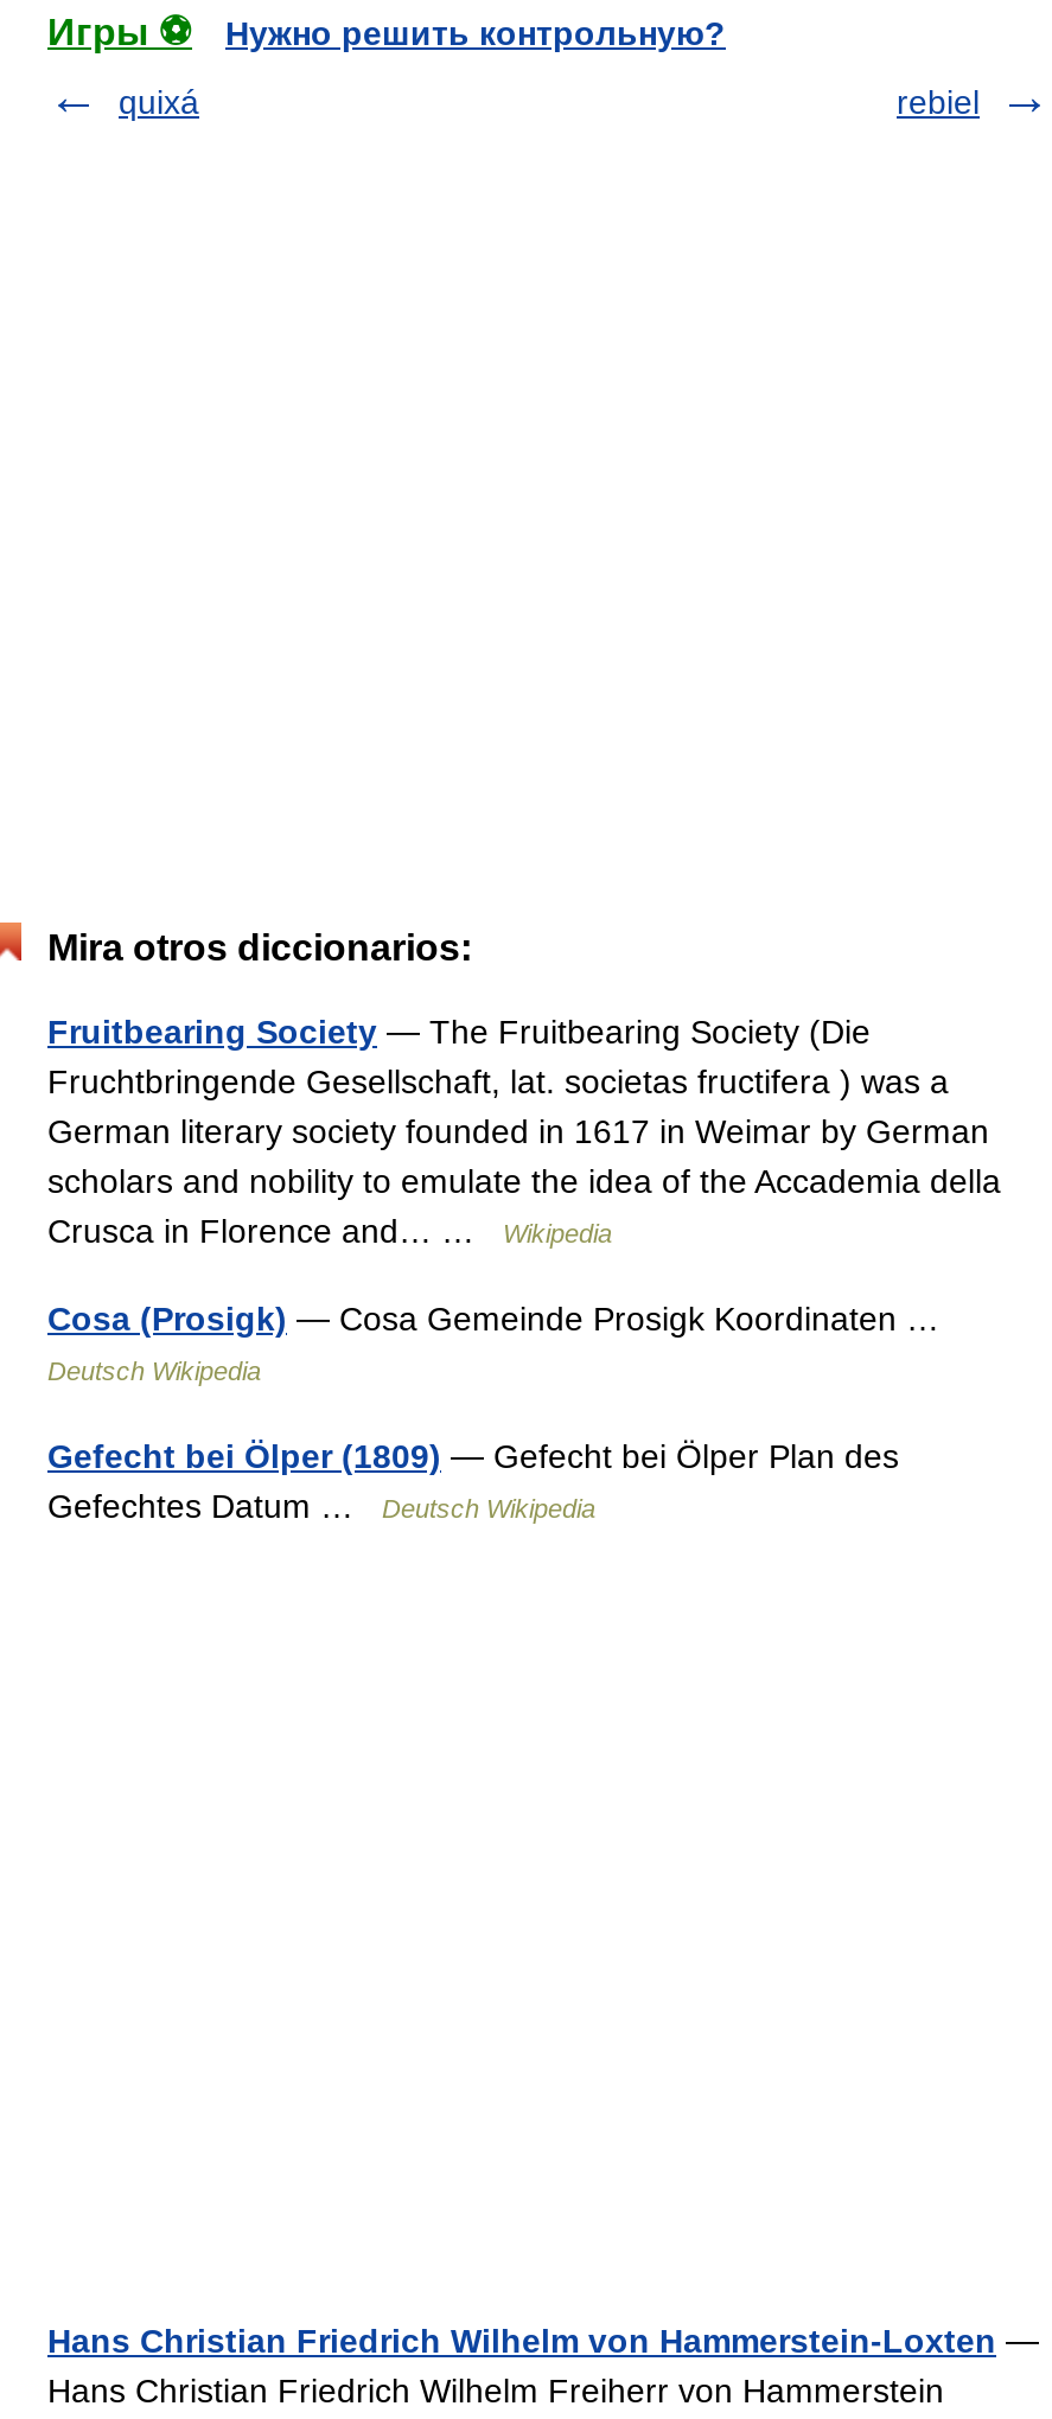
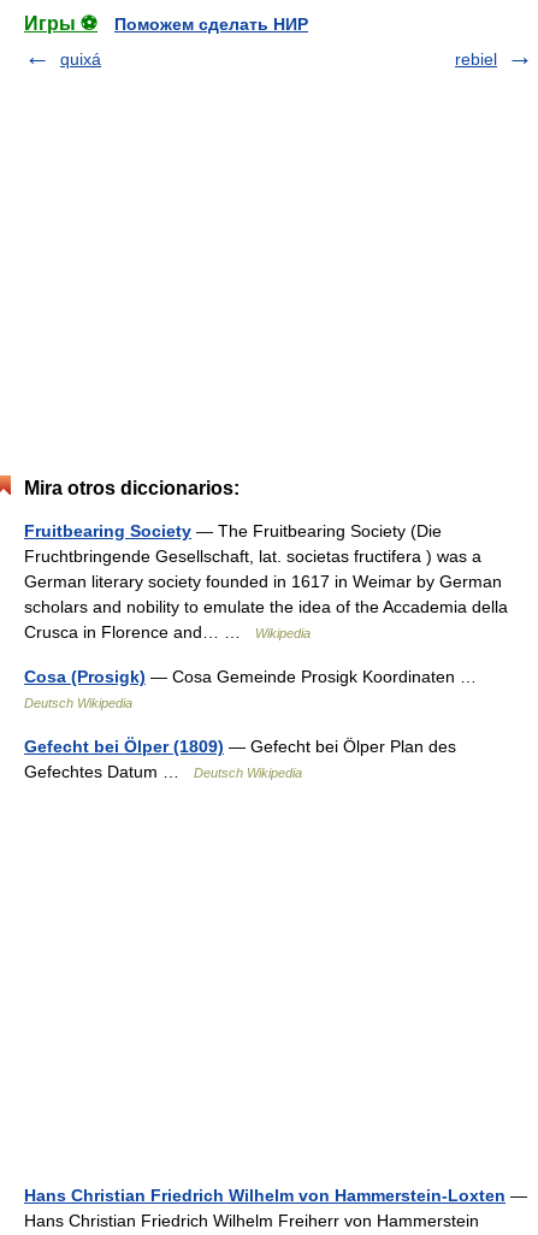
[225,14,726,52] Нужно решить контрольную? -> [114,14,308,34] Поможем сделать НИР

